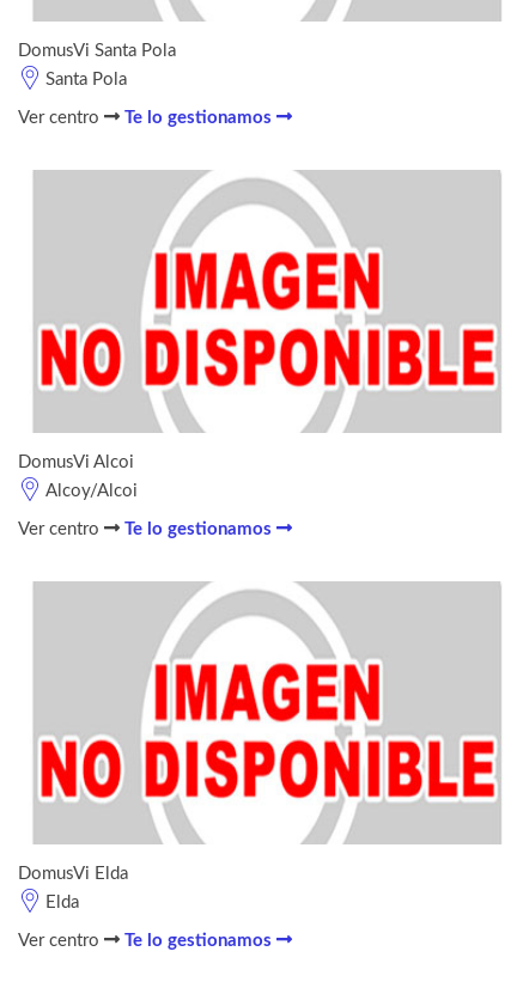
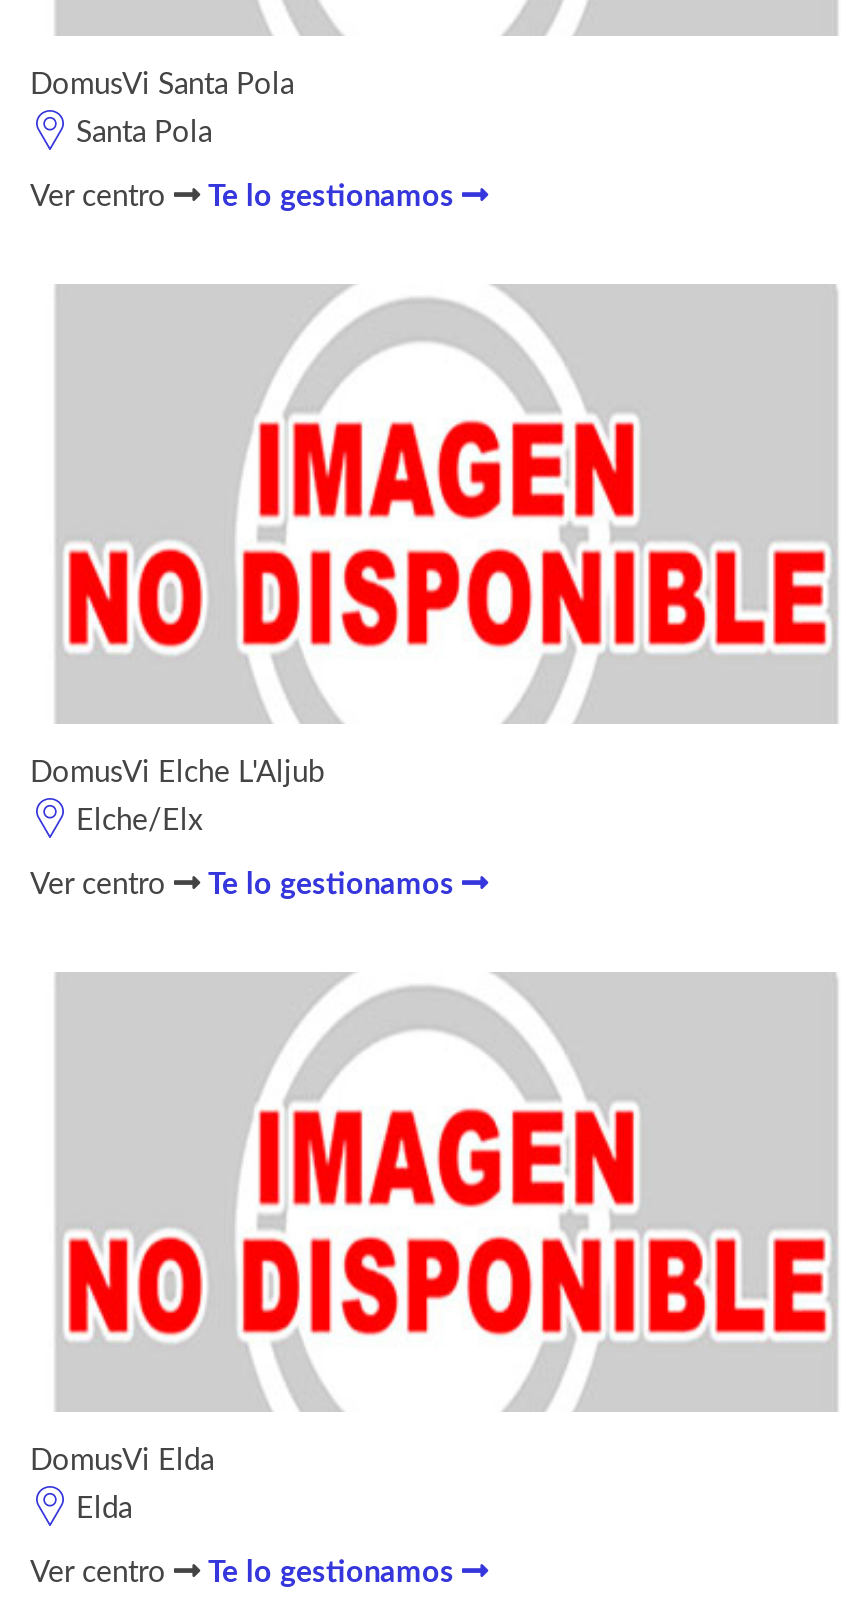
[18,453,134,471] DomusVi Alcoi -> [30,758,324,788] DomusVi Elche L'Aljub
[45,482,138,500] Alcoy/Alcoi -> [76,806,202,836] Elche/Elx

